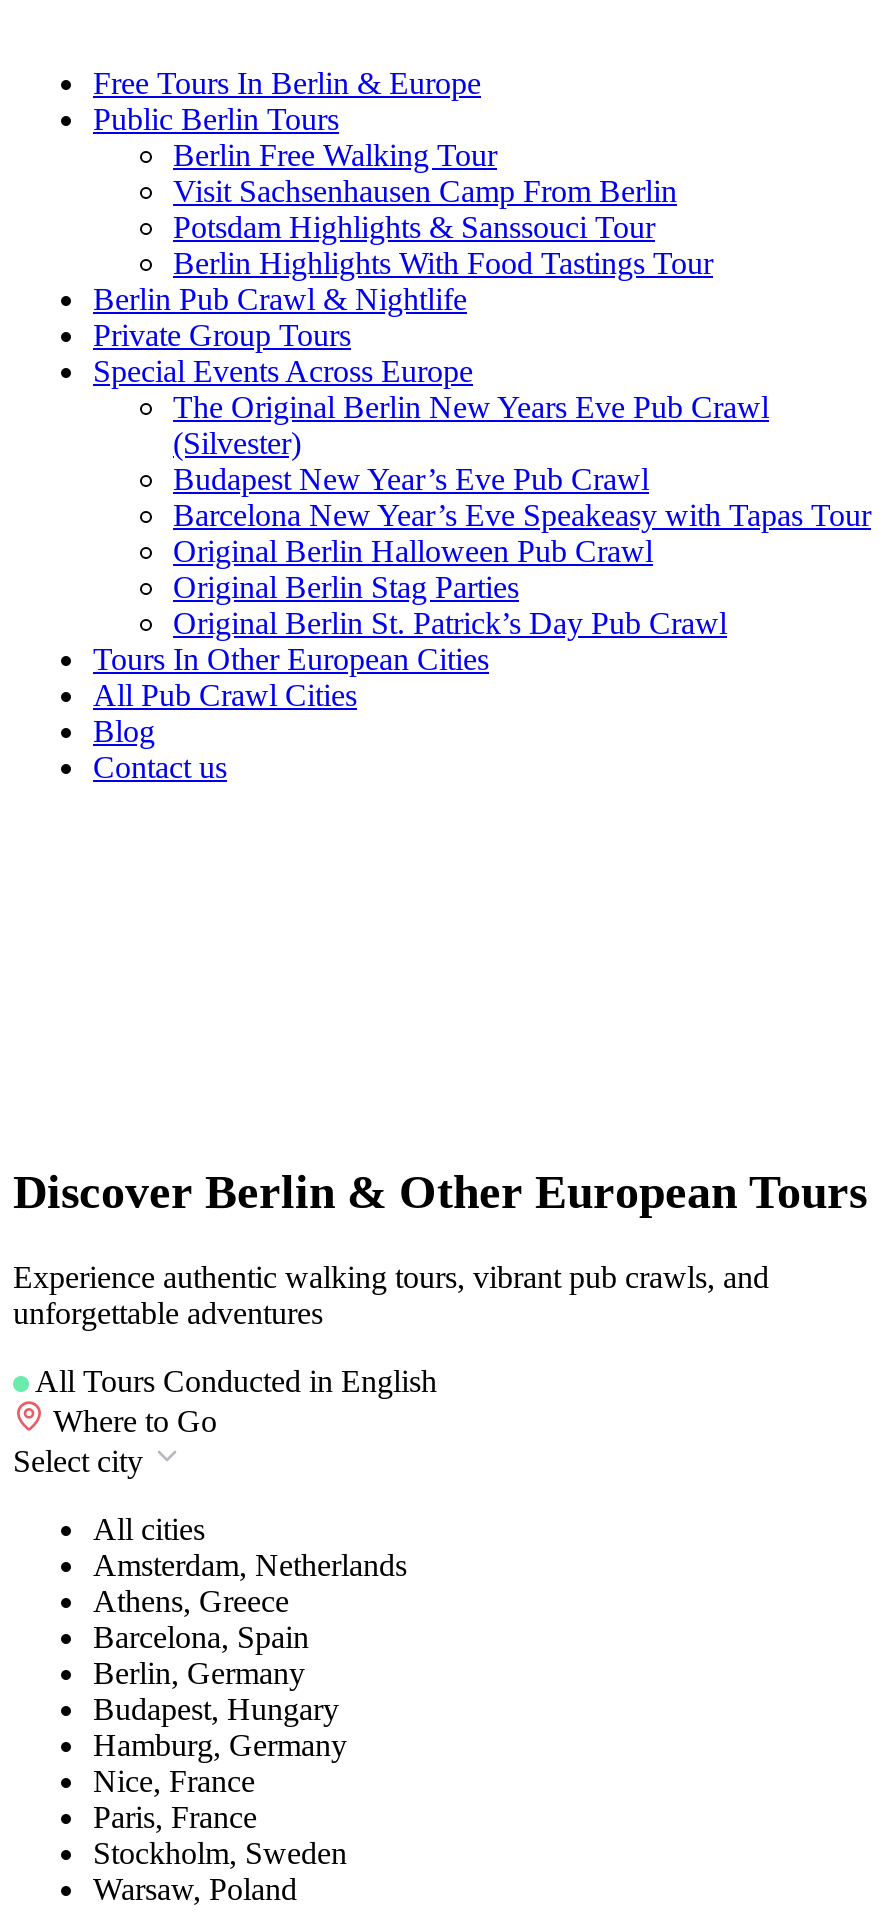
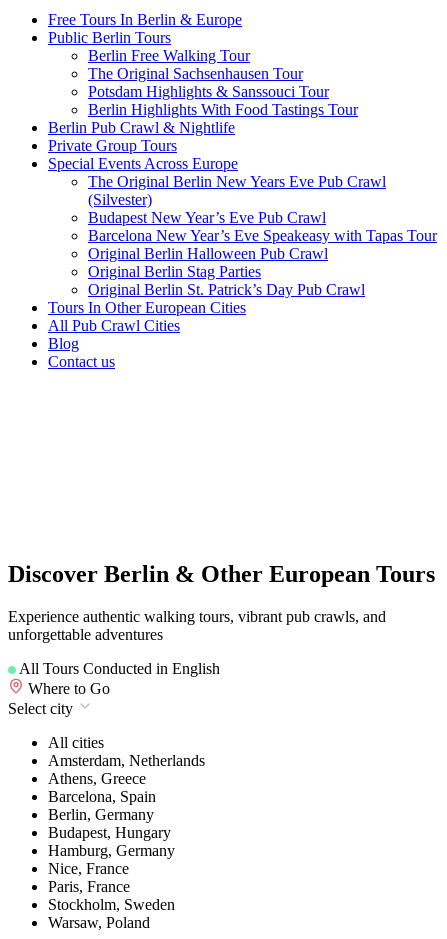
[173,174,677,208] Visit Sachsenhausen Camp From Berlin -> [88,65,303,82] The Original Sachsenhausen Tour

